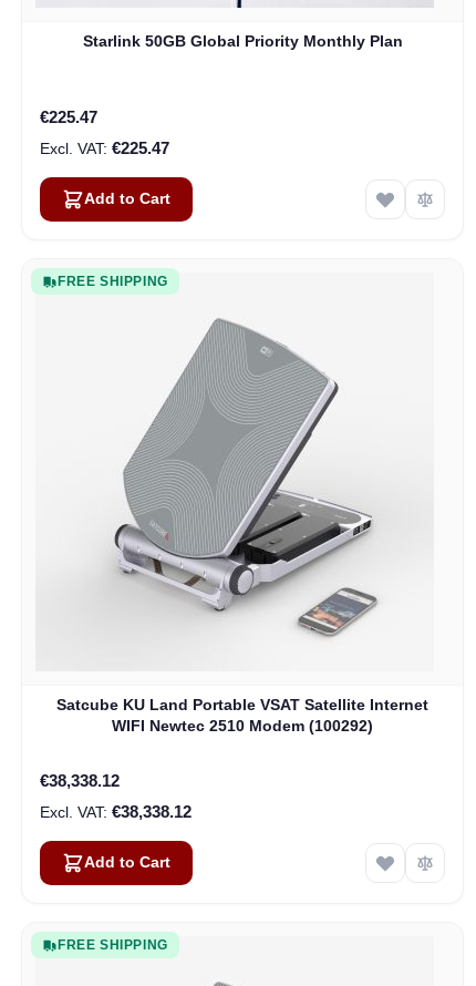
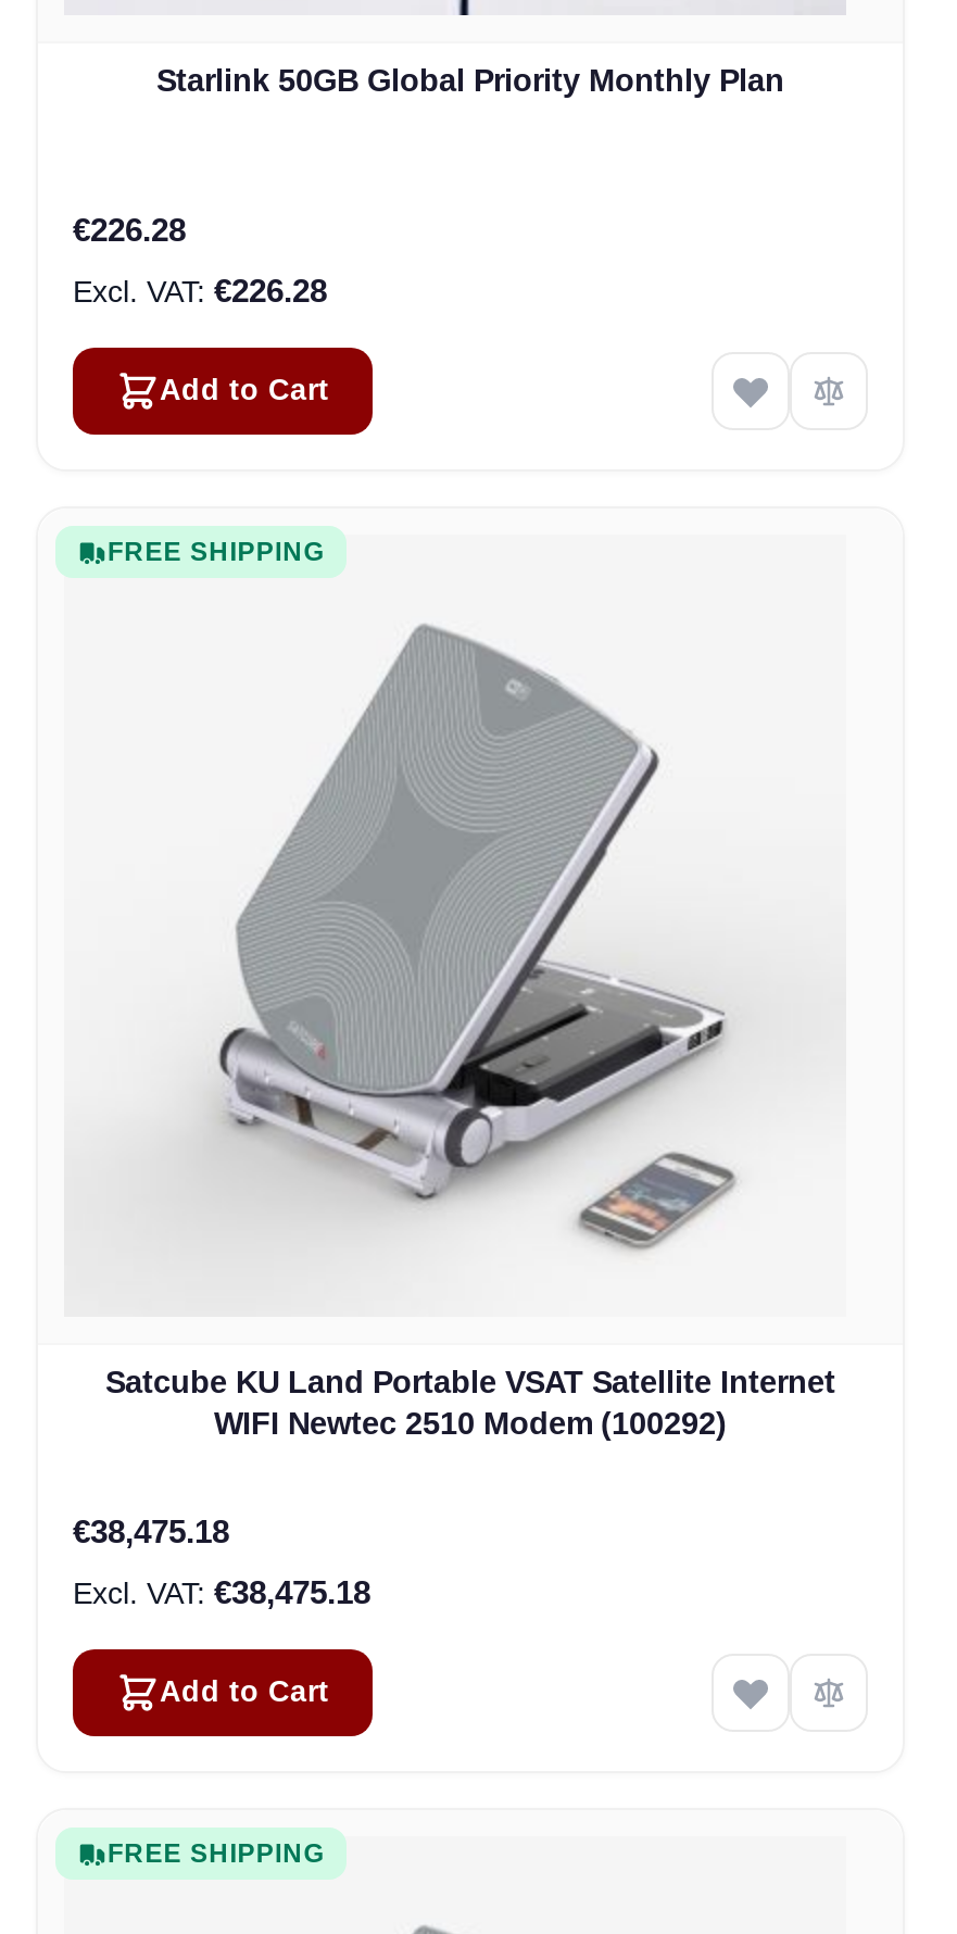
[40,108,97,127] €225.47 -> [73,212,186,249] €226.28
[112,139,169,158] €225.47 -> [214,272,327,309] €226.28
[40,772,120,790] €38,338.12 -> [73,1513,229,1550] €38,475.18
[112,803,192,821] €38,338.12 -> [214,1574,370,1611] €38,475.18

